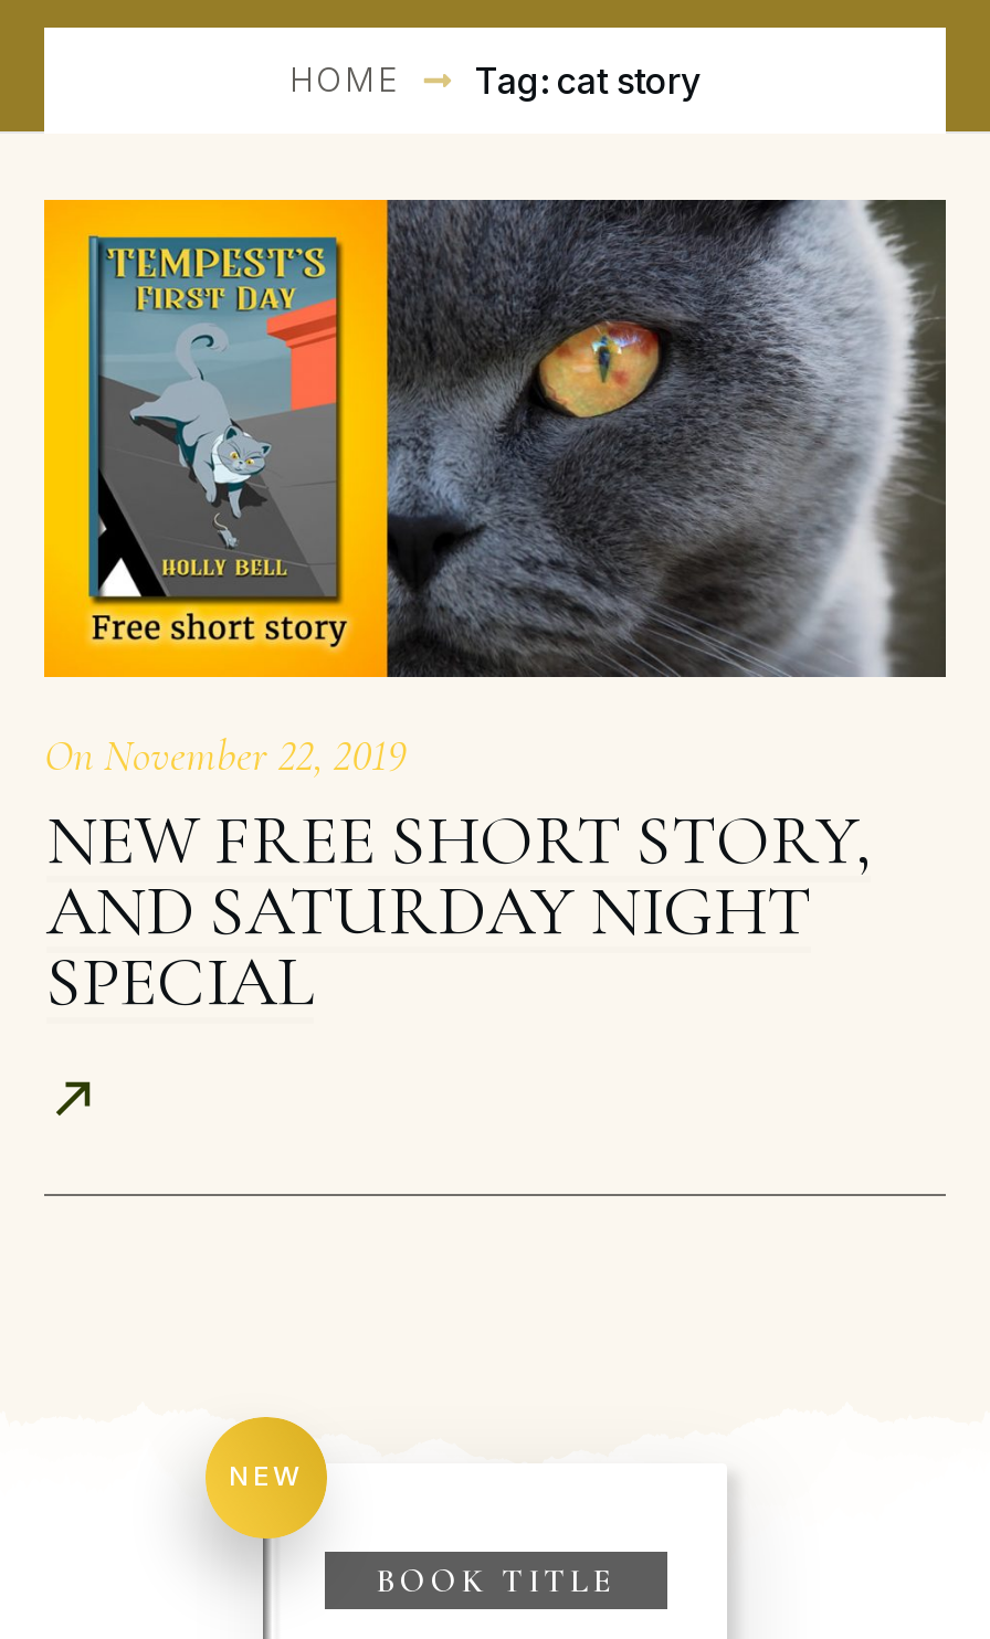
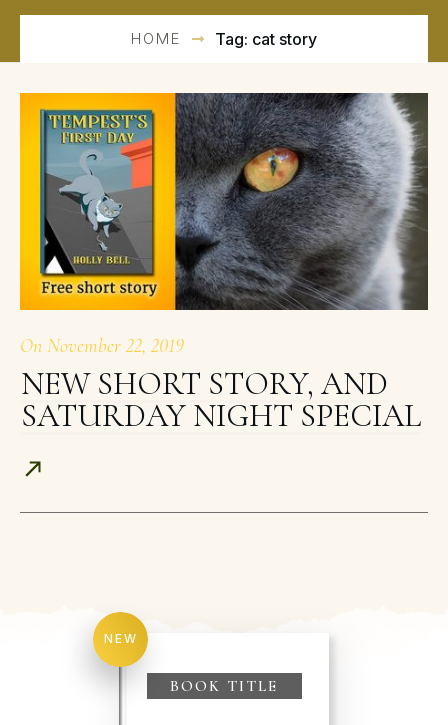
[46,797,871,1025] NEW FREE SHORT STORY, | AND SATURDAY NIGHT | SPECIAL -> [21,364,421,435] NEW SHORT STORY, AND | SATURDAY NIGHT SPECIAL

